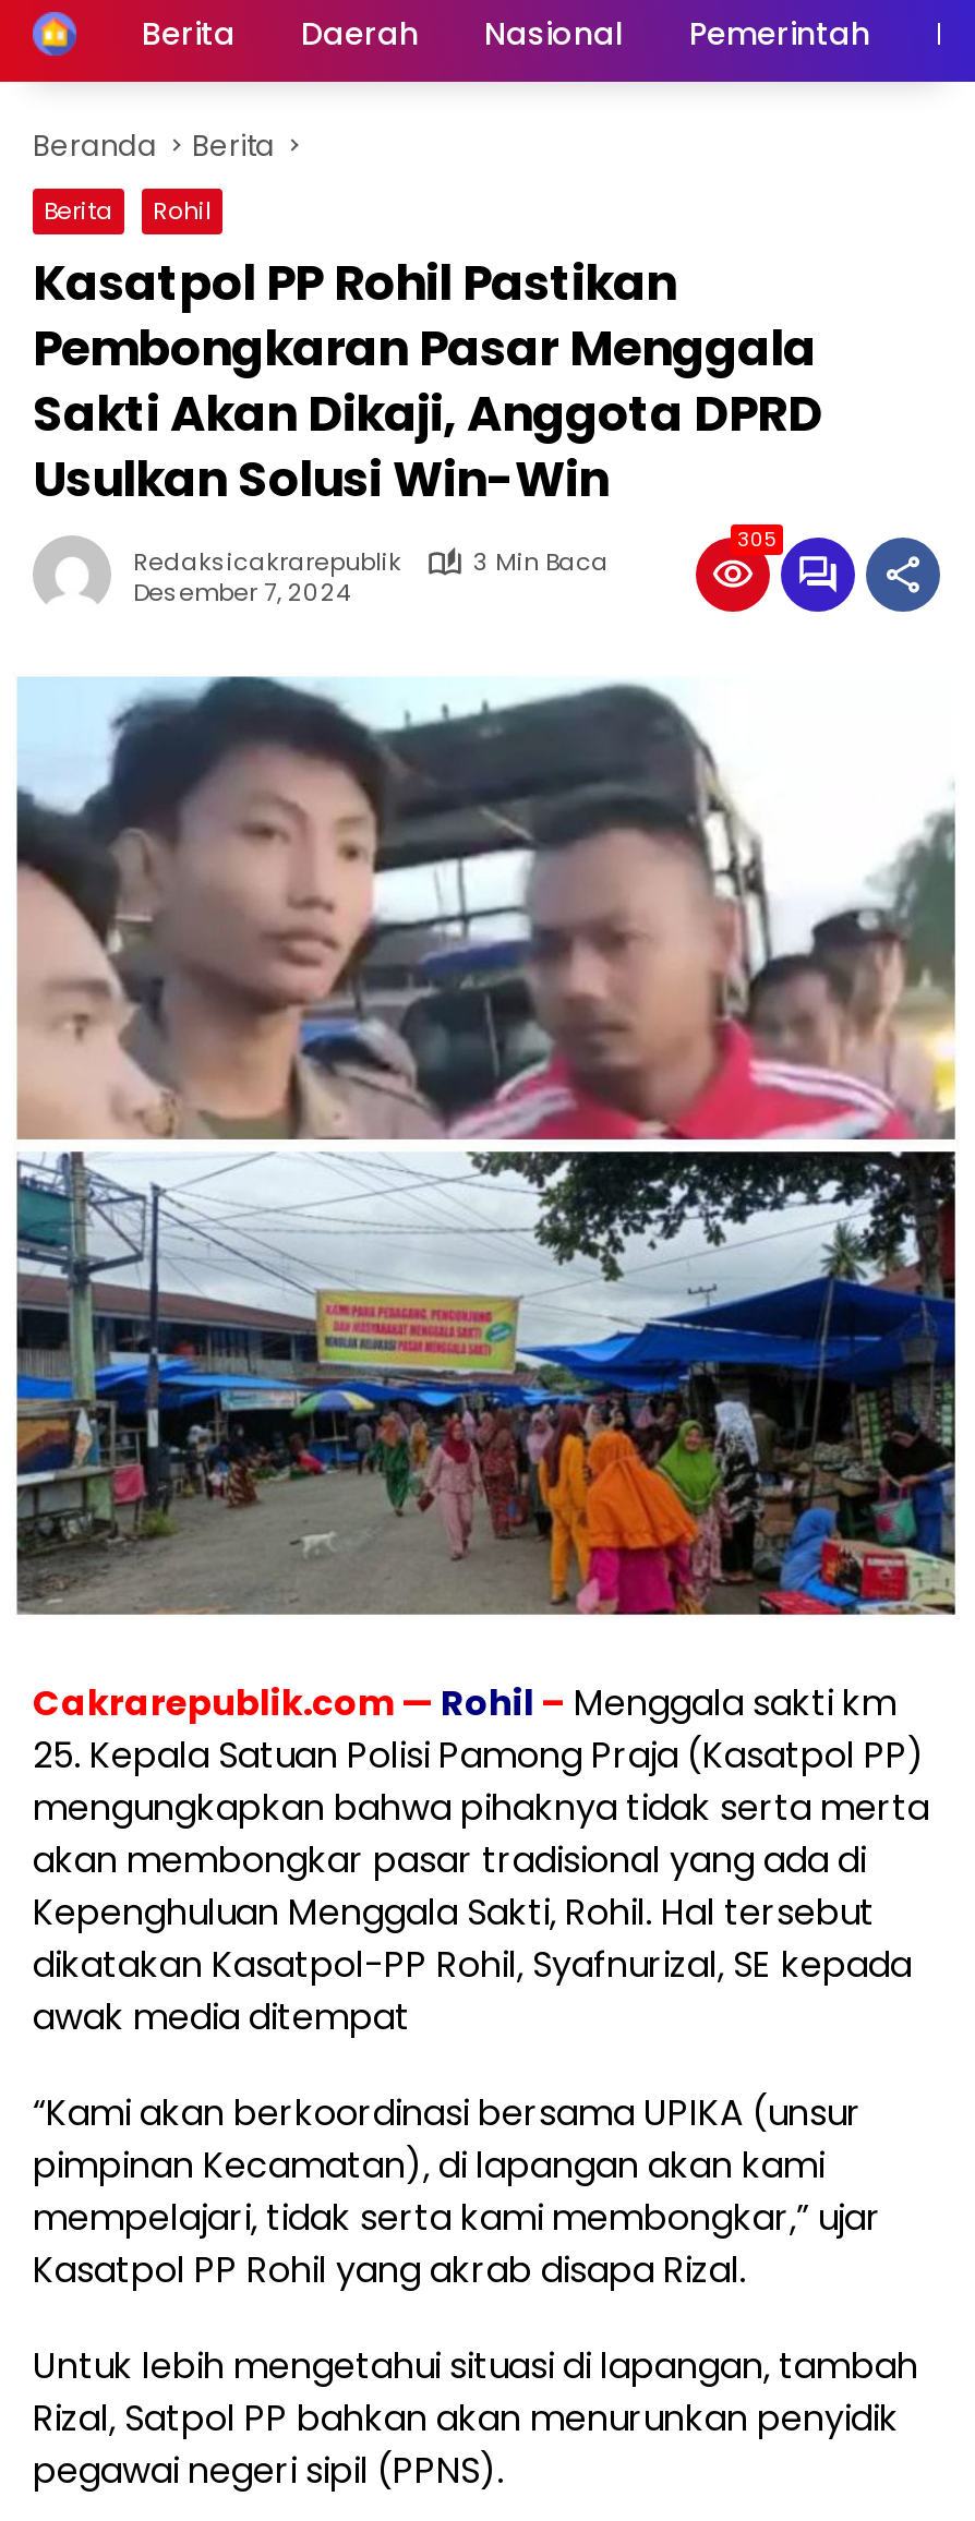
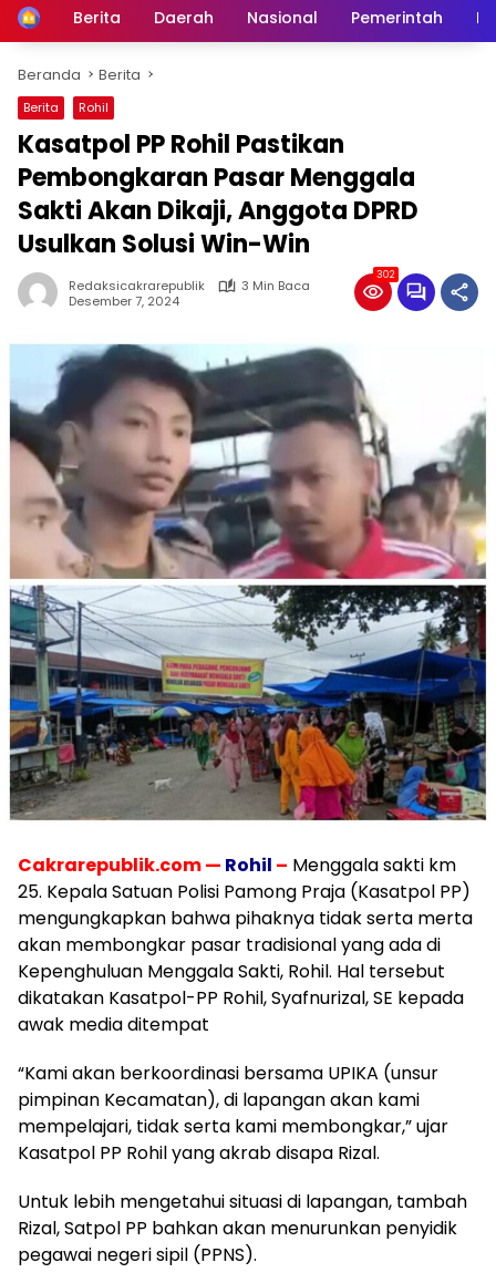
[737,527,777,553] 305 -> [376,268,395,281] 302

